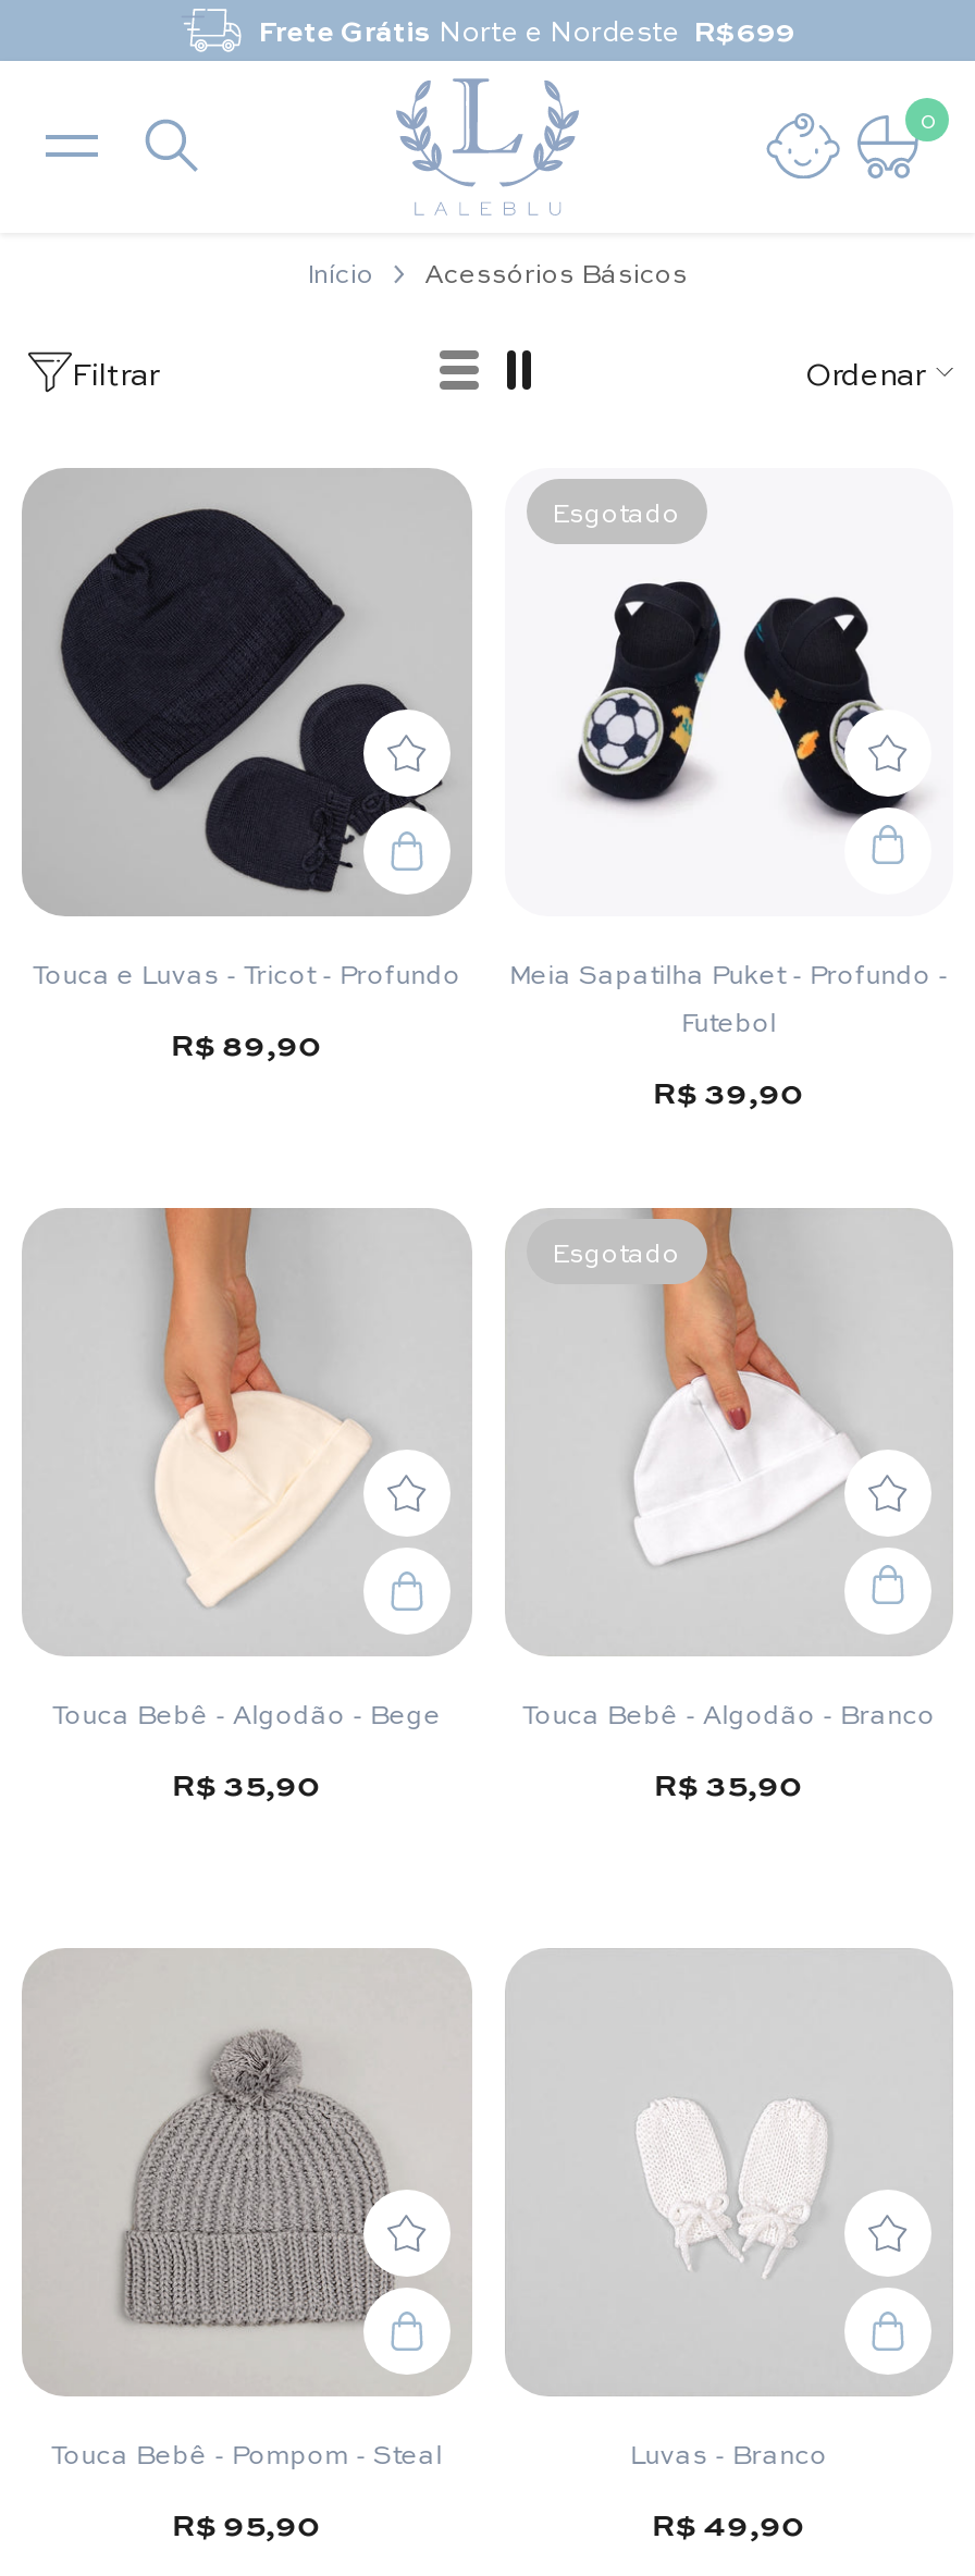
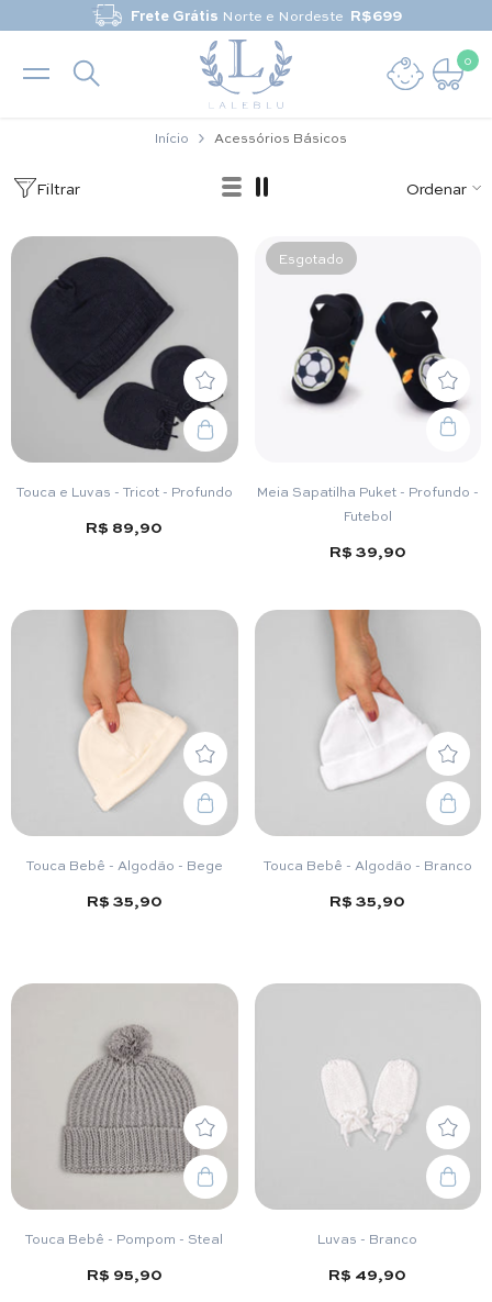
[552,1231,680,1270] Esgotado -> none

